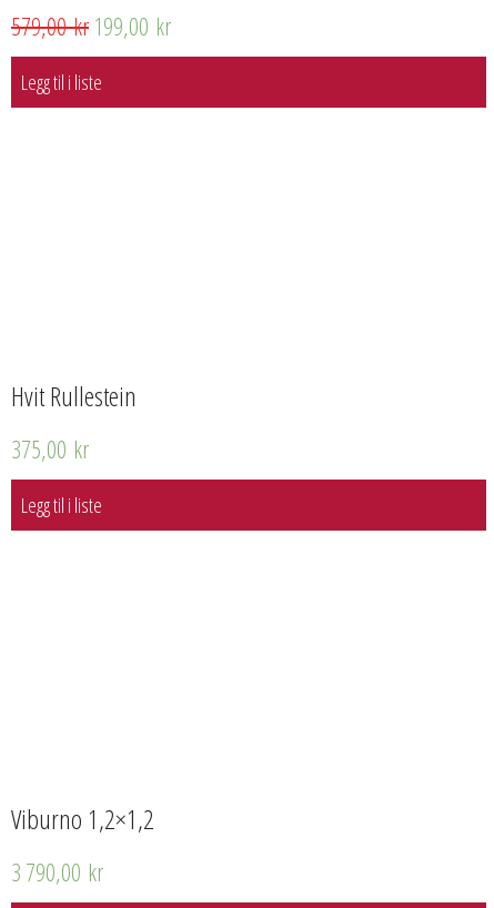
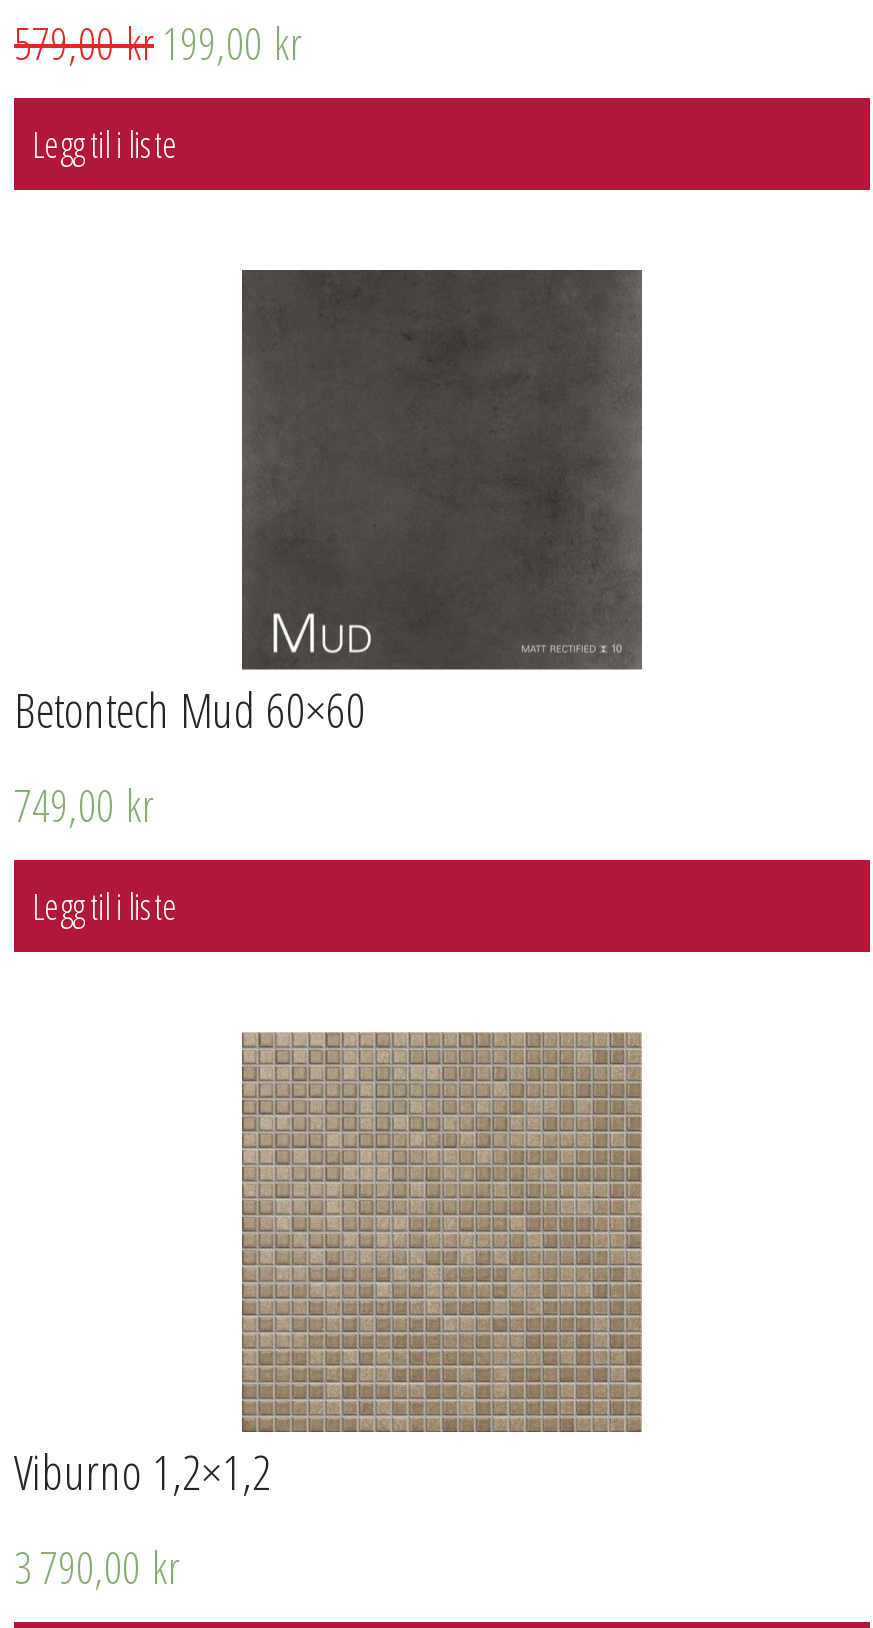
none -> [240,267,644,671] [image]
[11,378,137,414] Hvit Rullestein -> [14,676,366,742] Betontech Mud 60×60
[11,432,89,465] 375,00 kr -> [14,774,154,834] 749,00 kr
none -> [240,1031,644,1435] [image]

